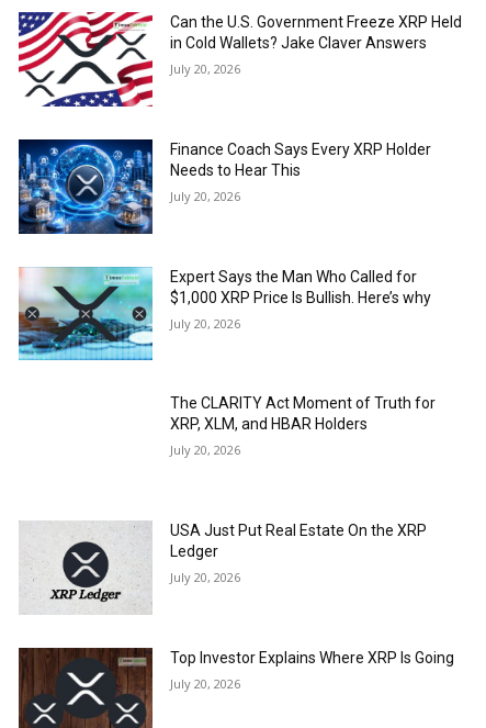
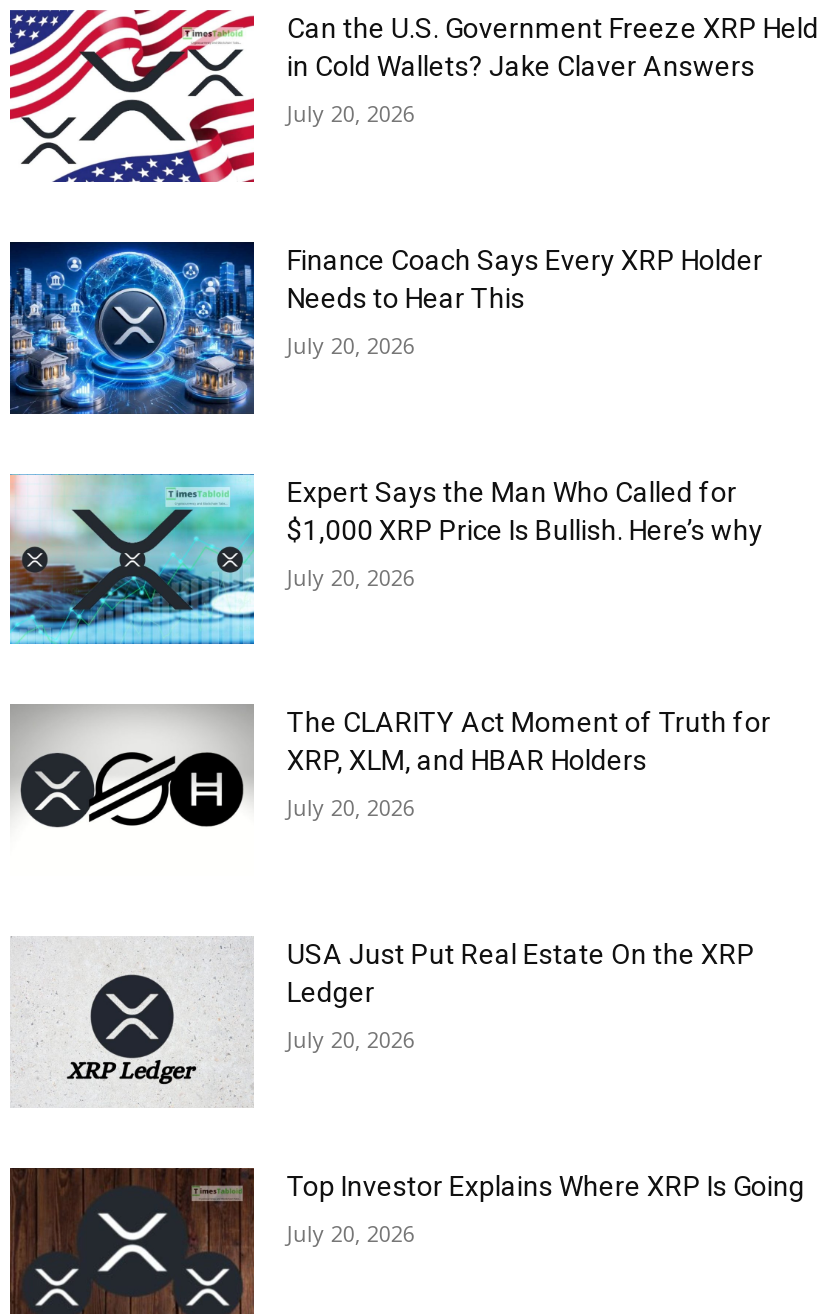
none -> [8,702,254,830] [image]

